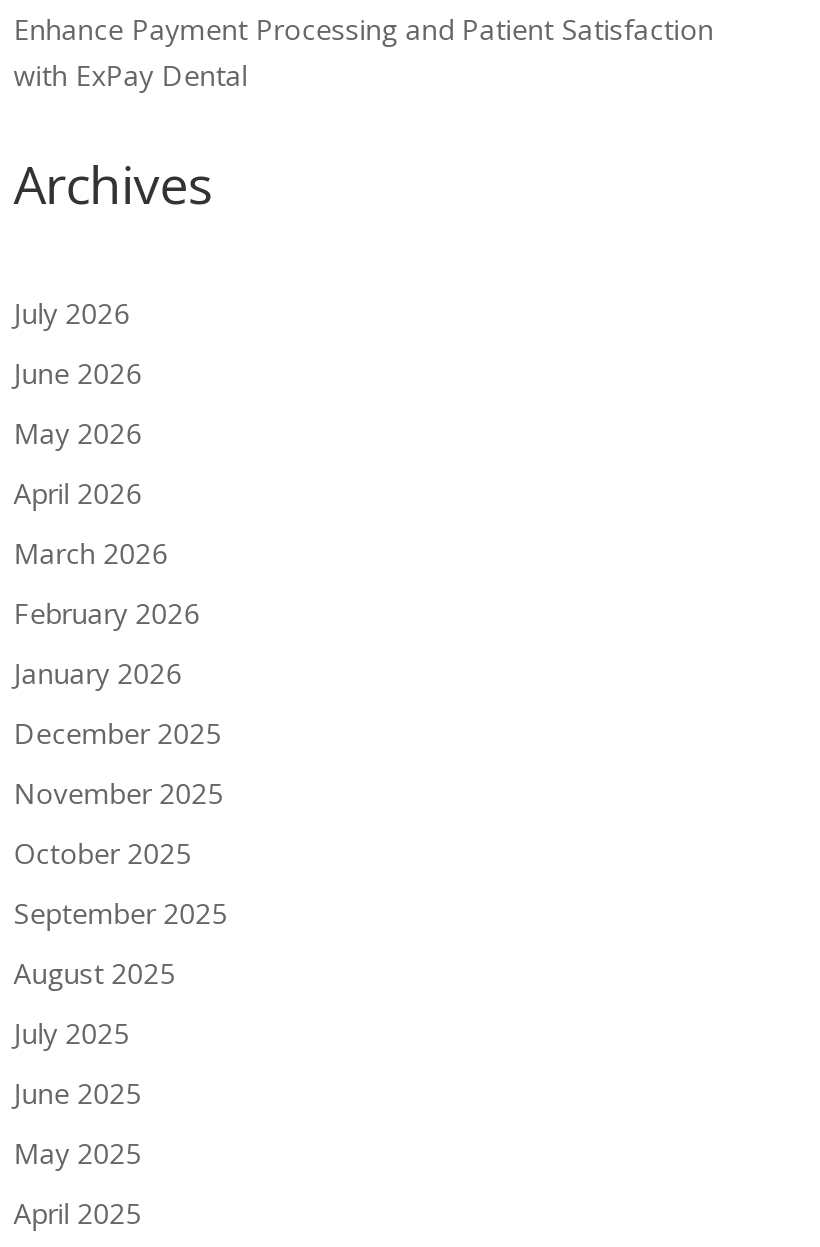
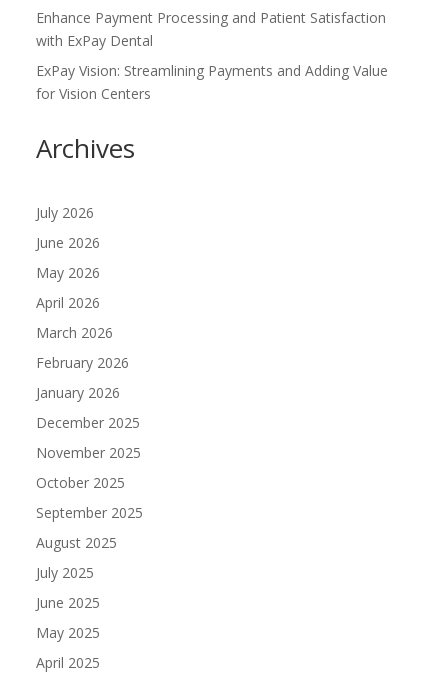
none -> [36,61,388,103] ExPay Vision: Streamlining Payments and Adding Value | for Vision Centers

